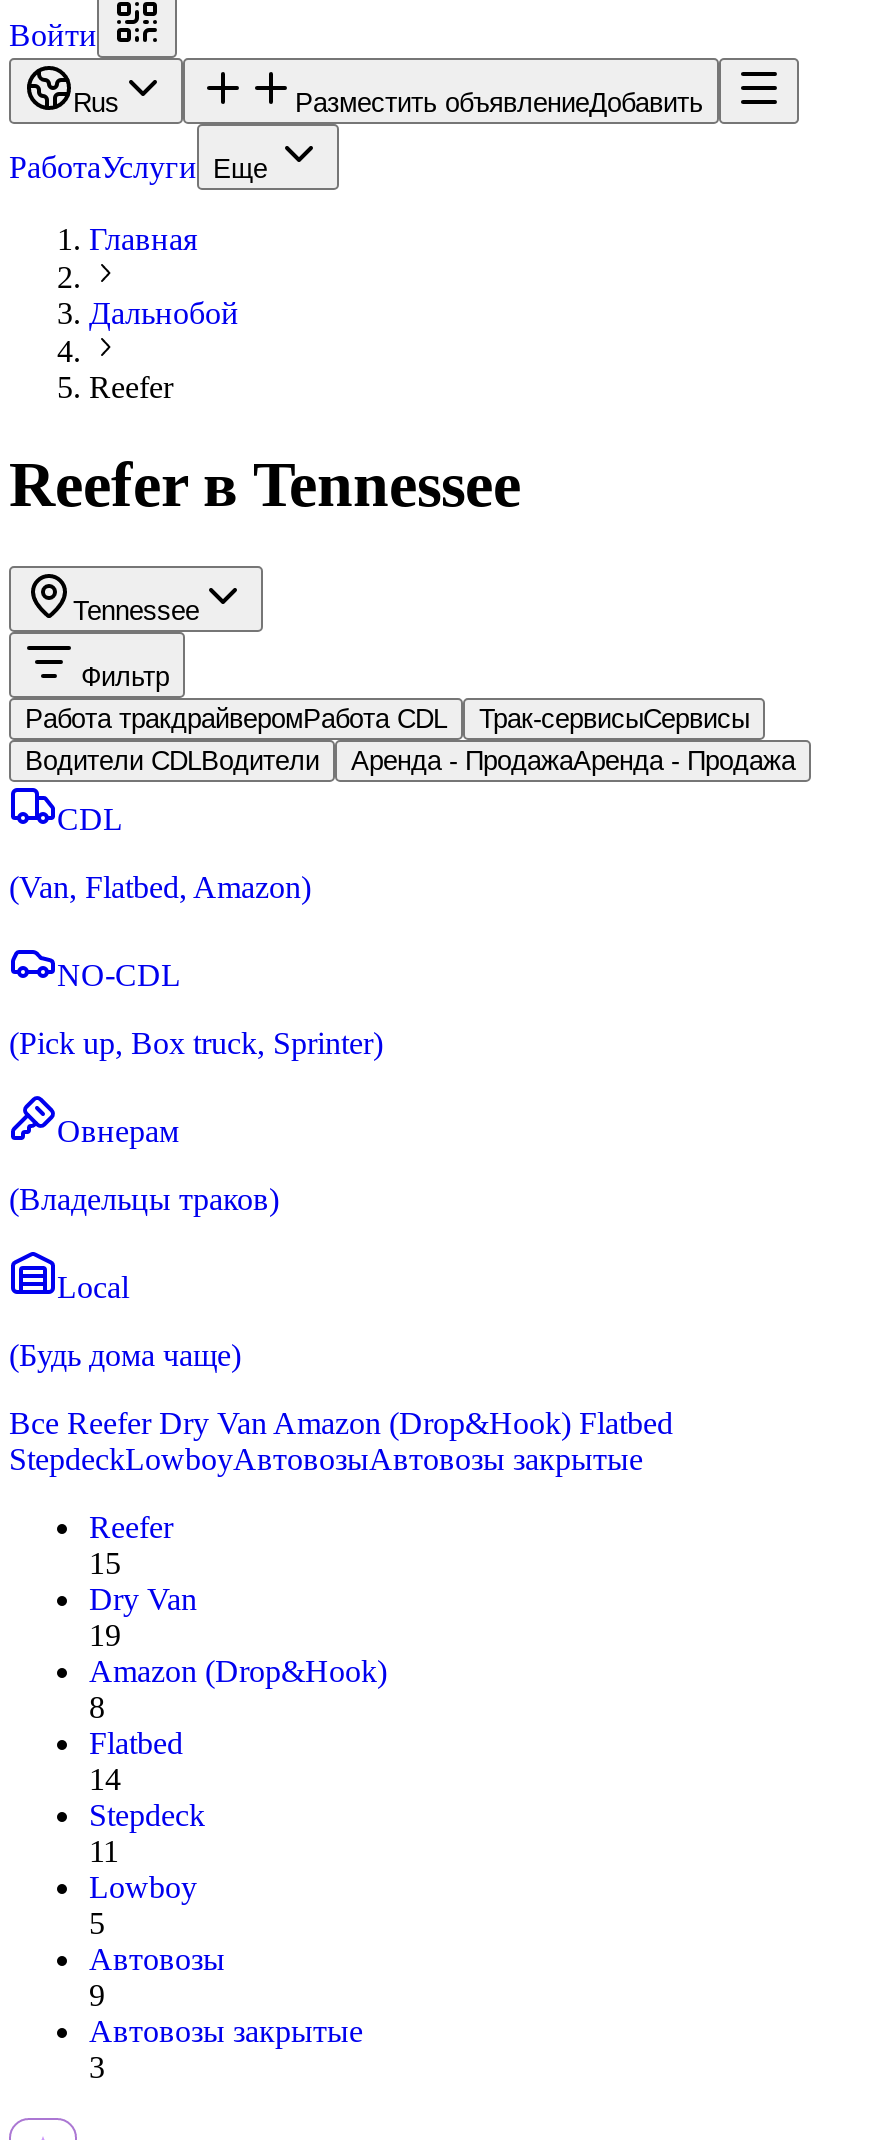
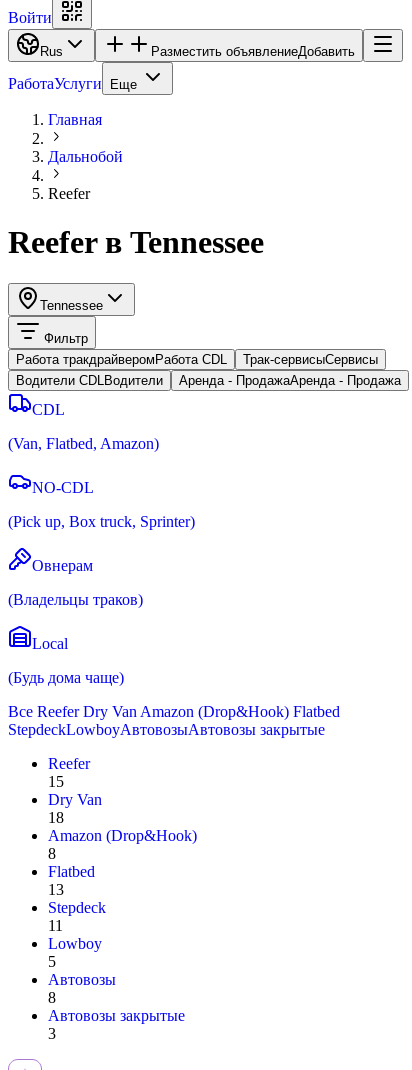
[89,1618,121,1652] 19 -> [48,809,64,826] 18
[89,1762,121,1796] 14 -> [48,881,64,898] 13
[89,1978,105,2012] 9 -> [48,989,56,1006] 8

